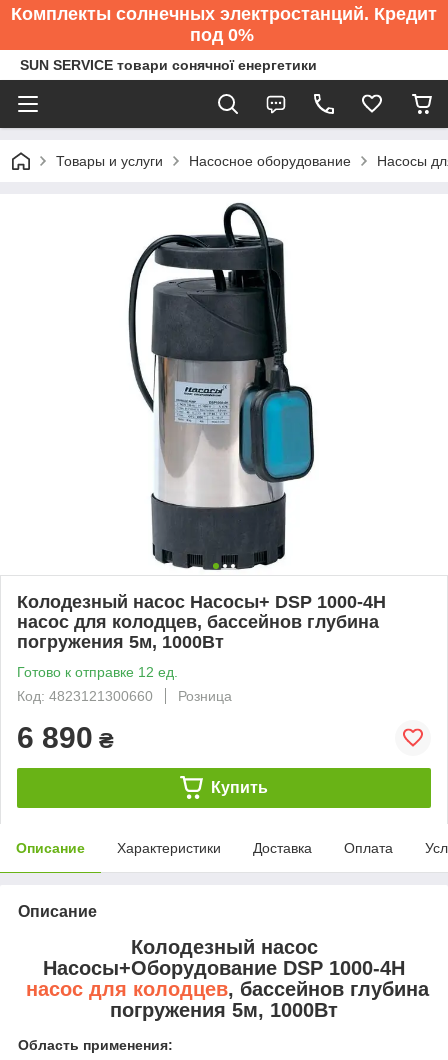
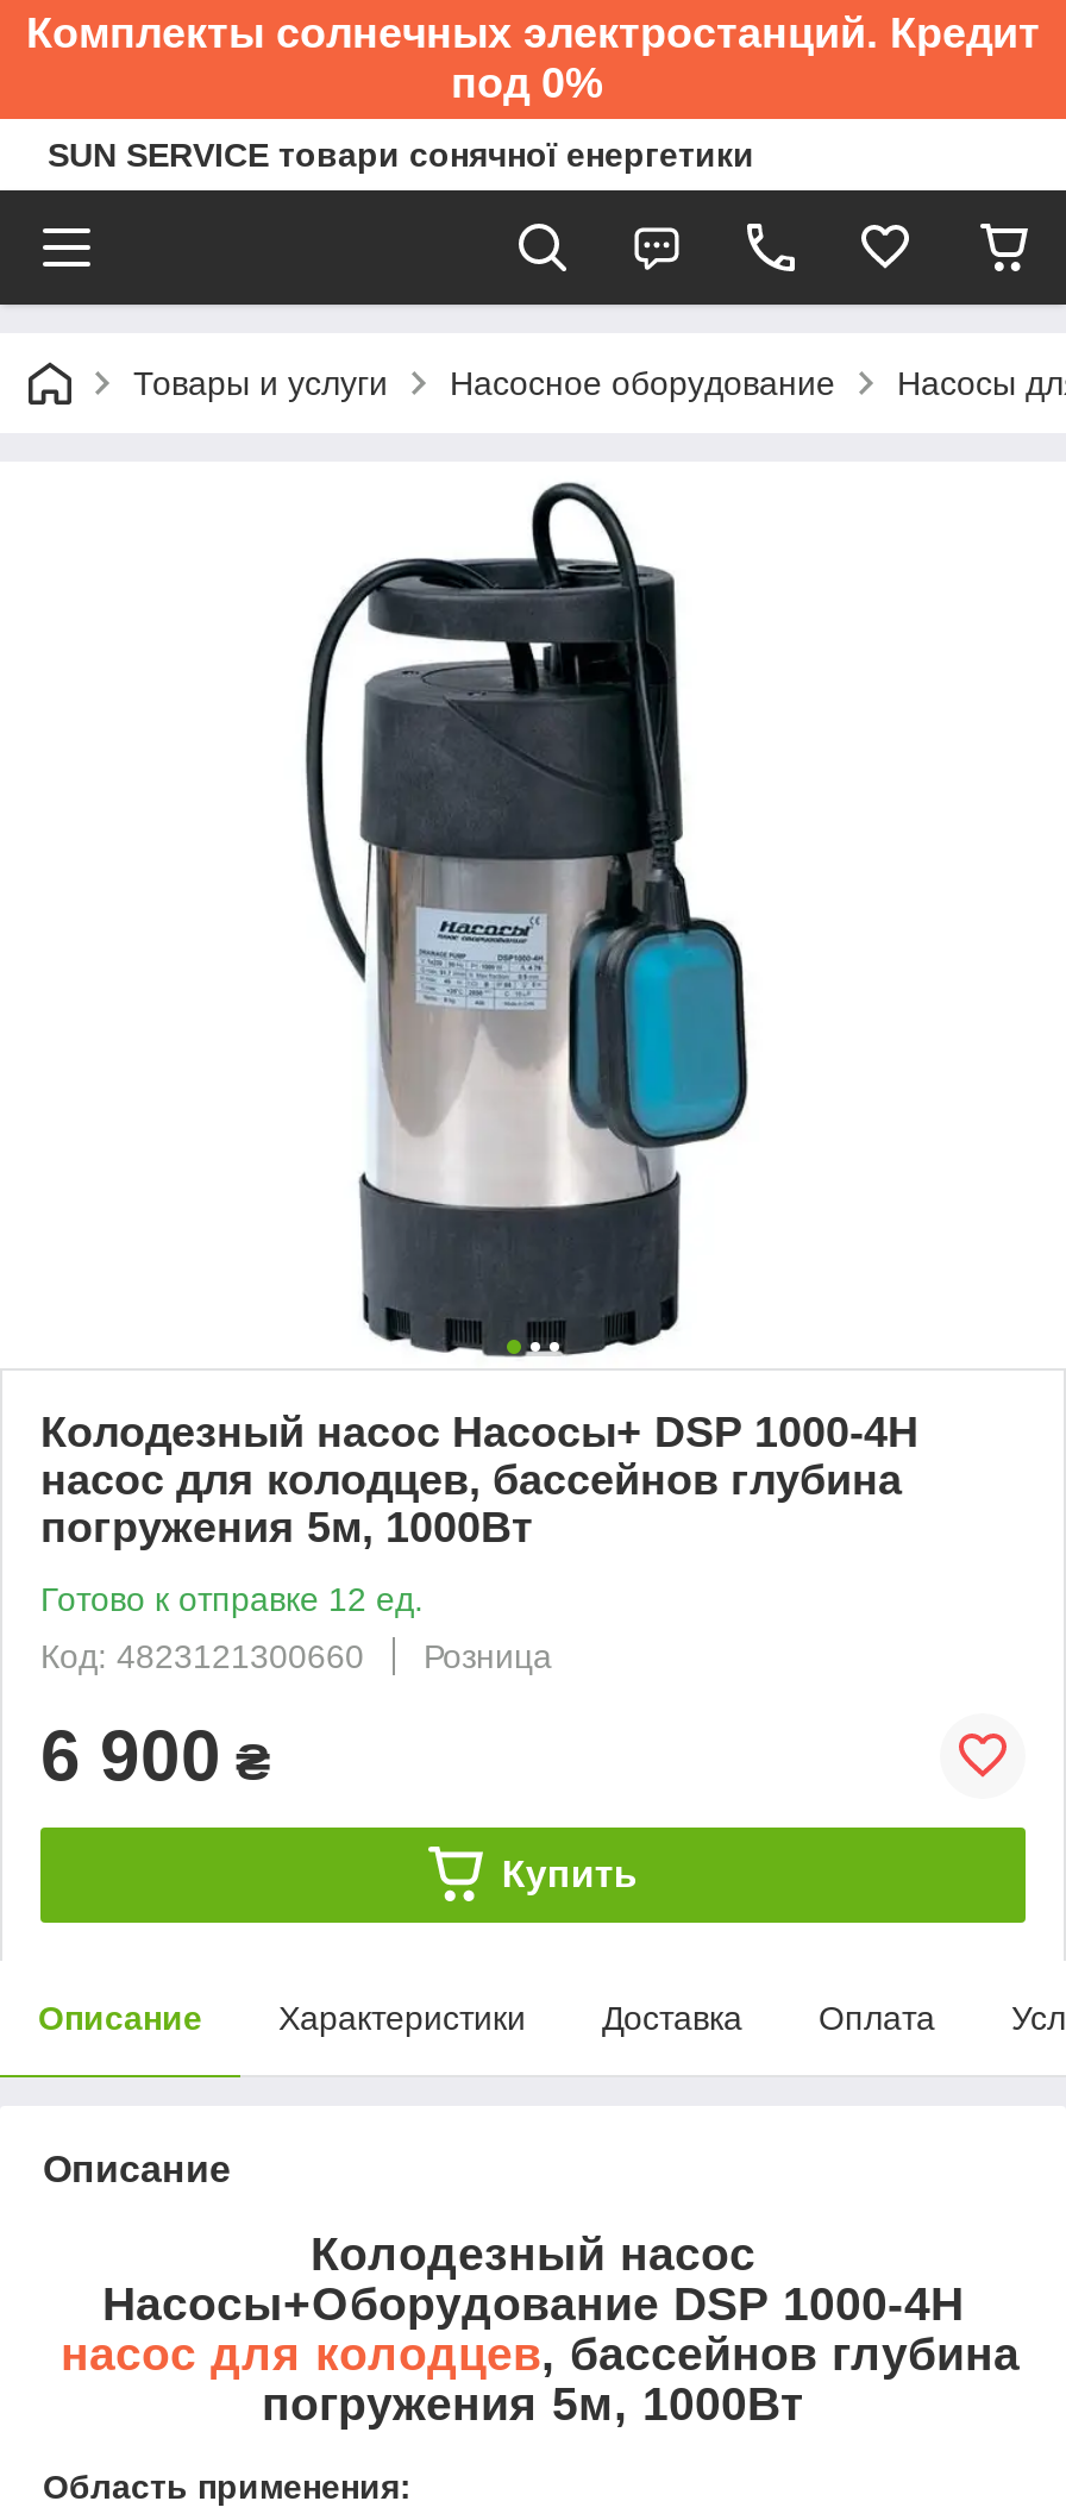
[17,721,114,754] 6 890 ₴ -> [40,1715,271,1794] 6 900 ₴

